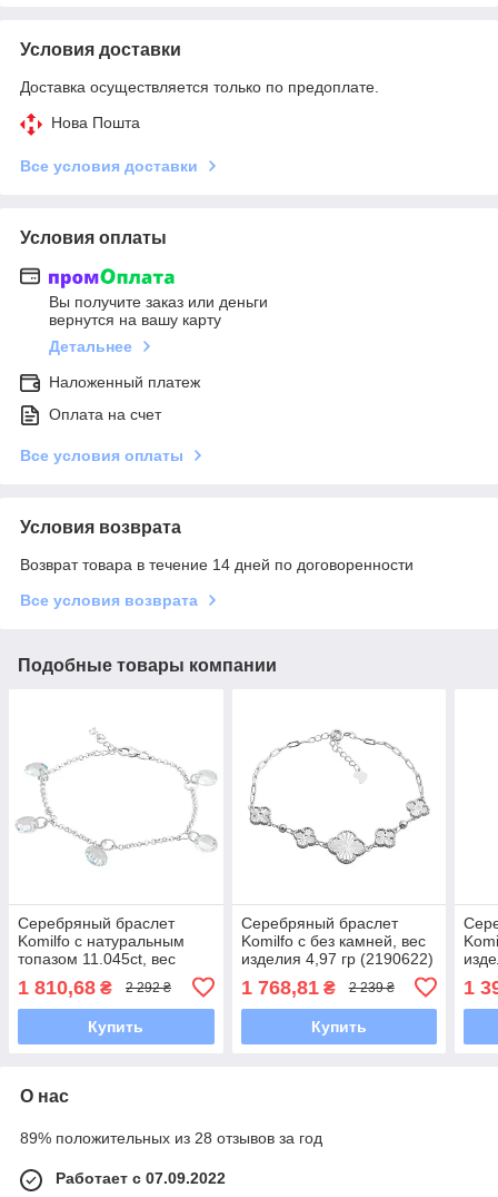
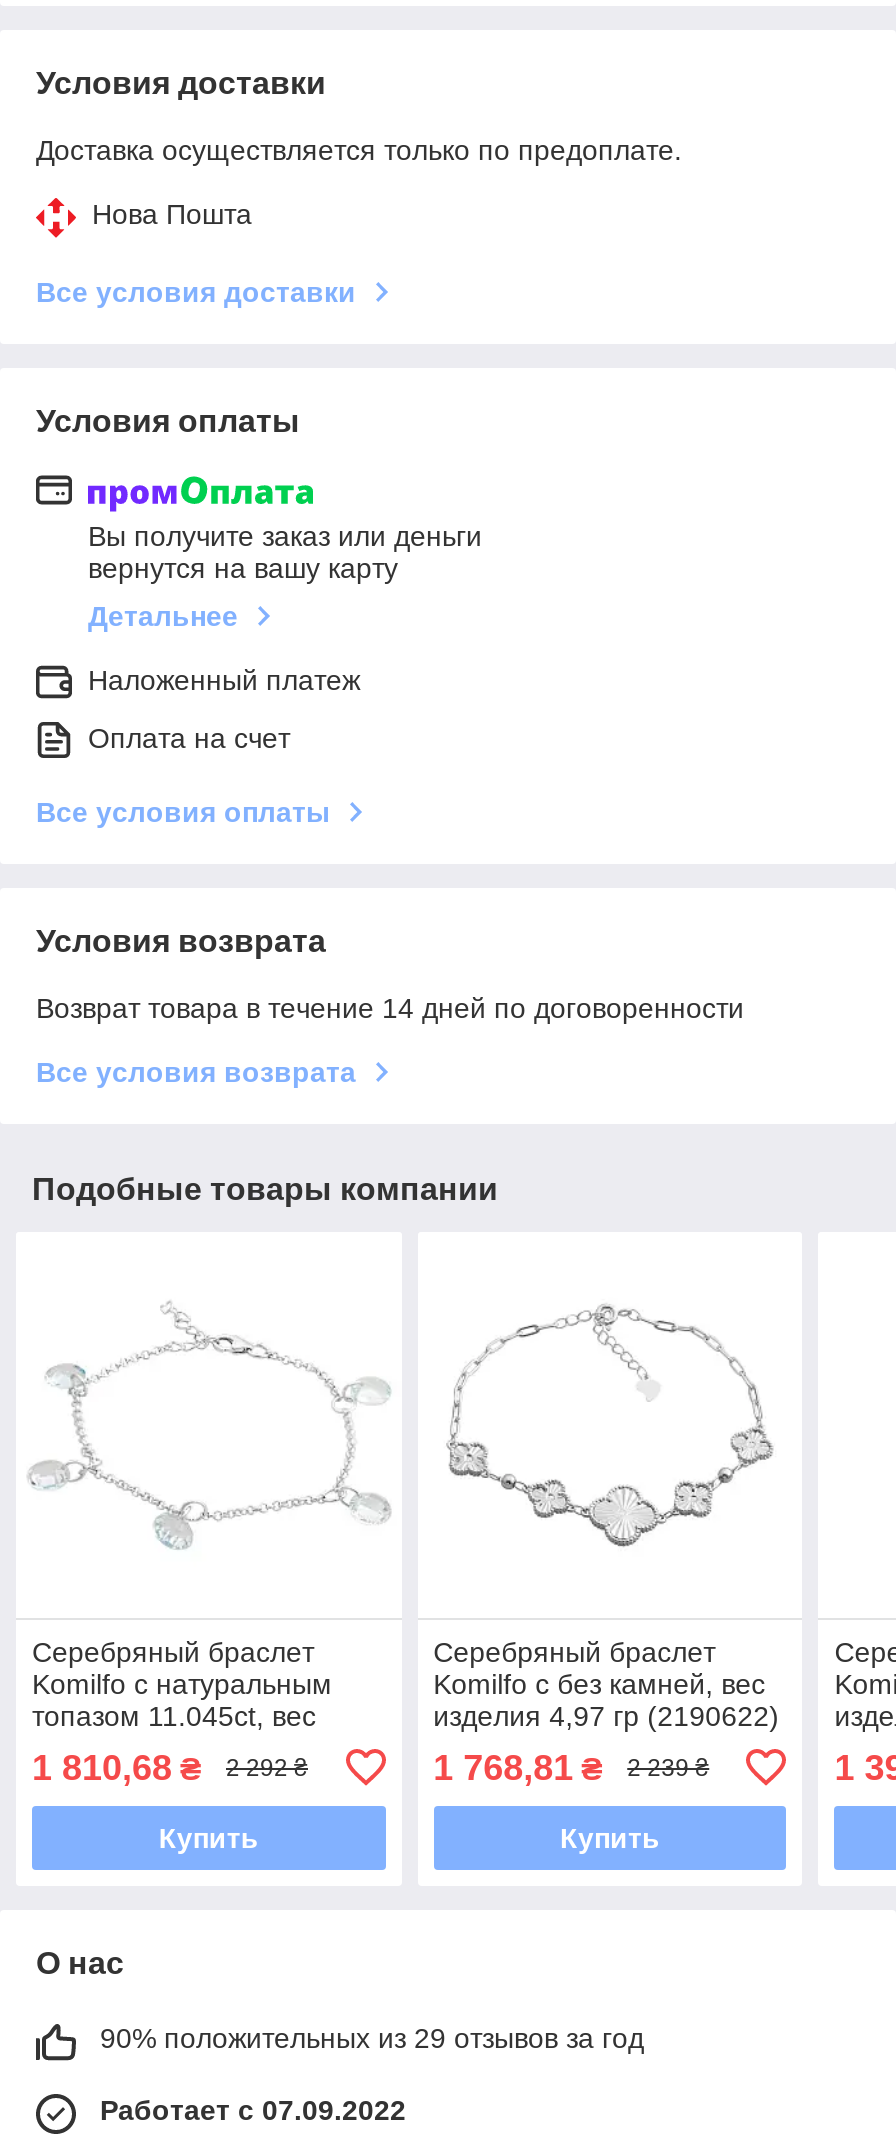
[20,1129,322,1147] 89% положительных из 28 отзывов за год -> [100,2022,644,2054] 90% положительных из 29 отзывов за год

